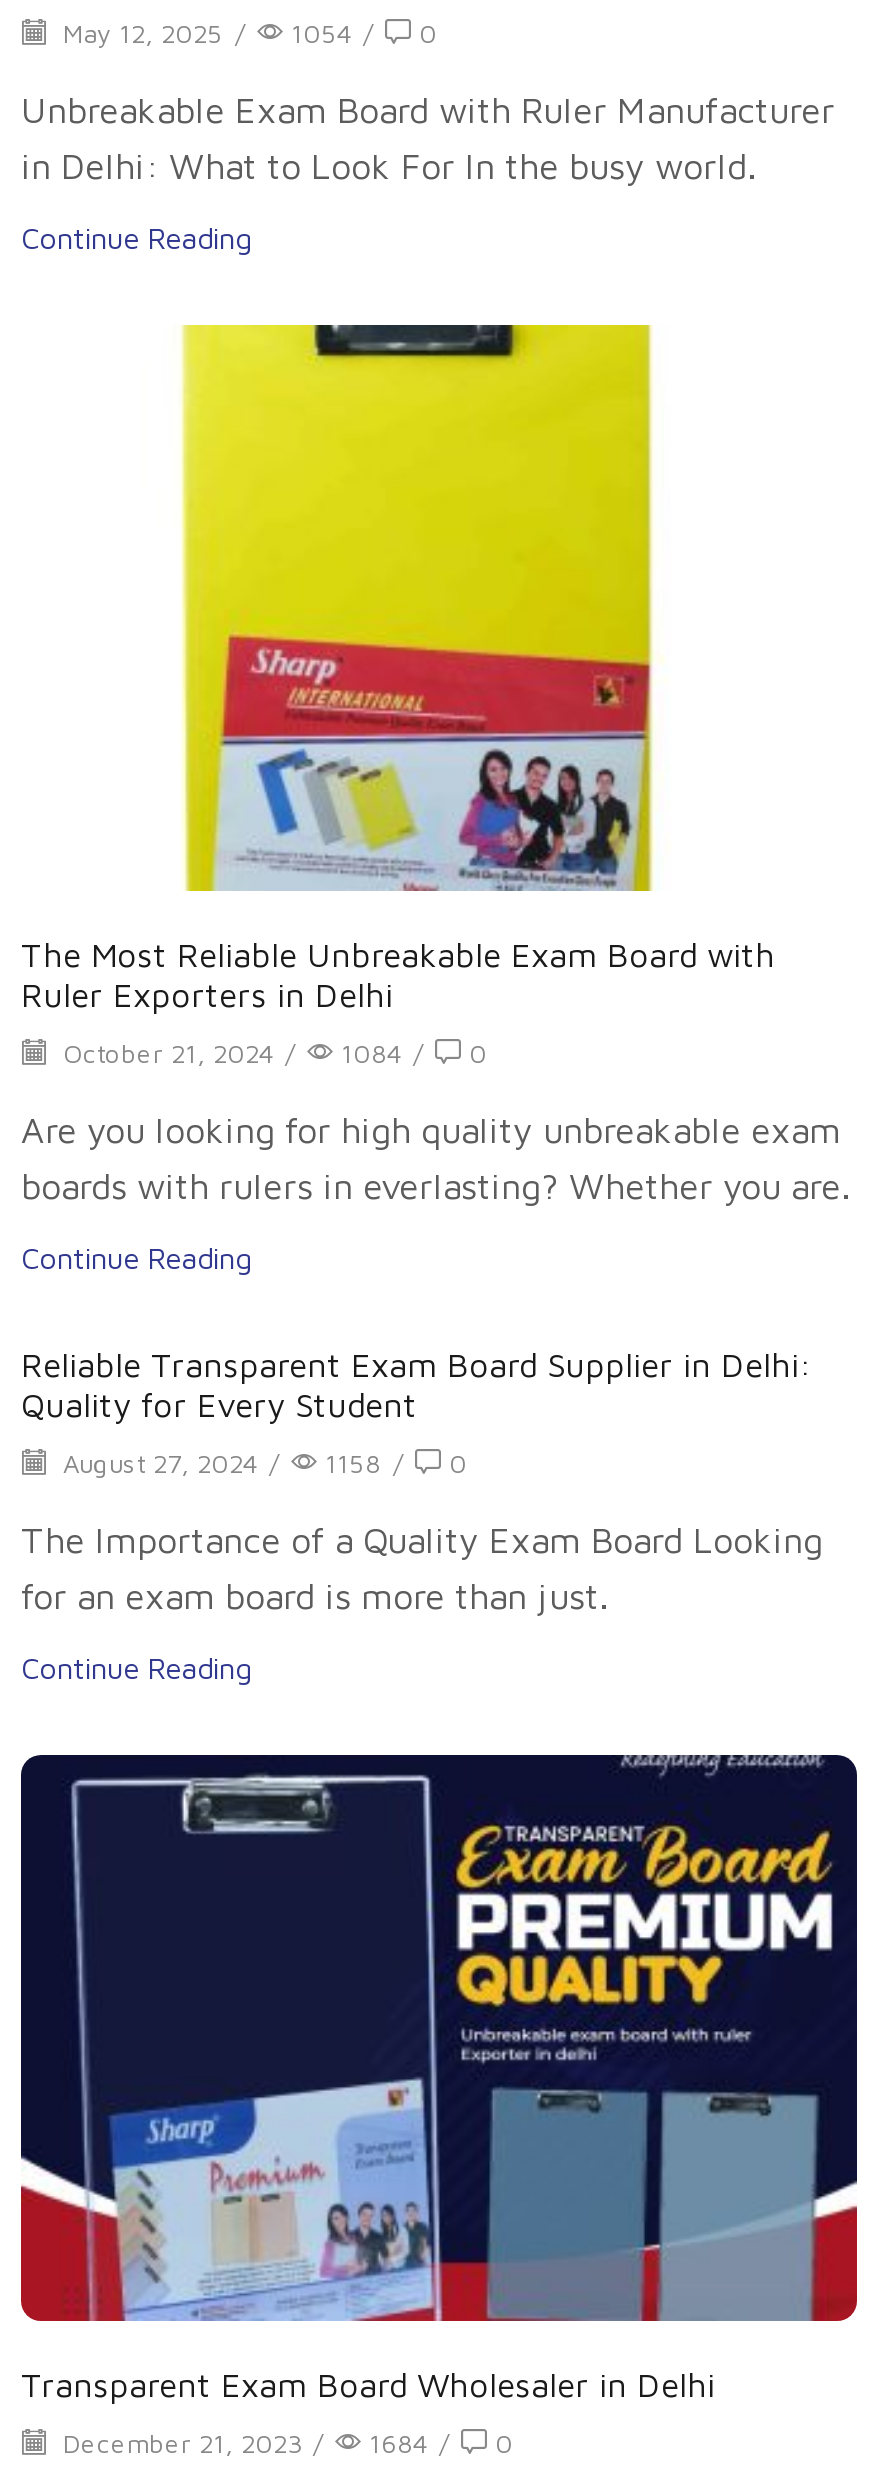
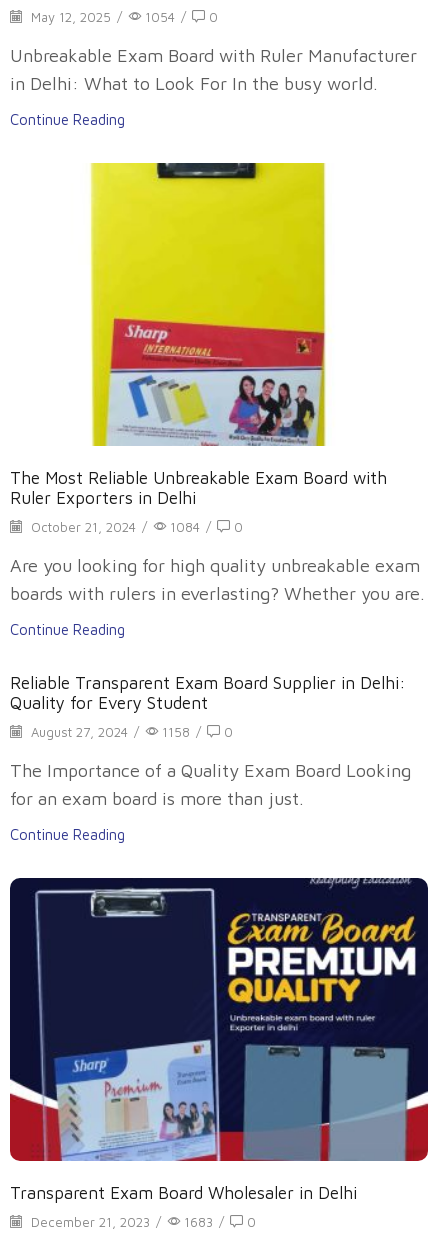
[369,2426,449,2458] 1684 / -> [184,1214,224,1230] 1683 /

